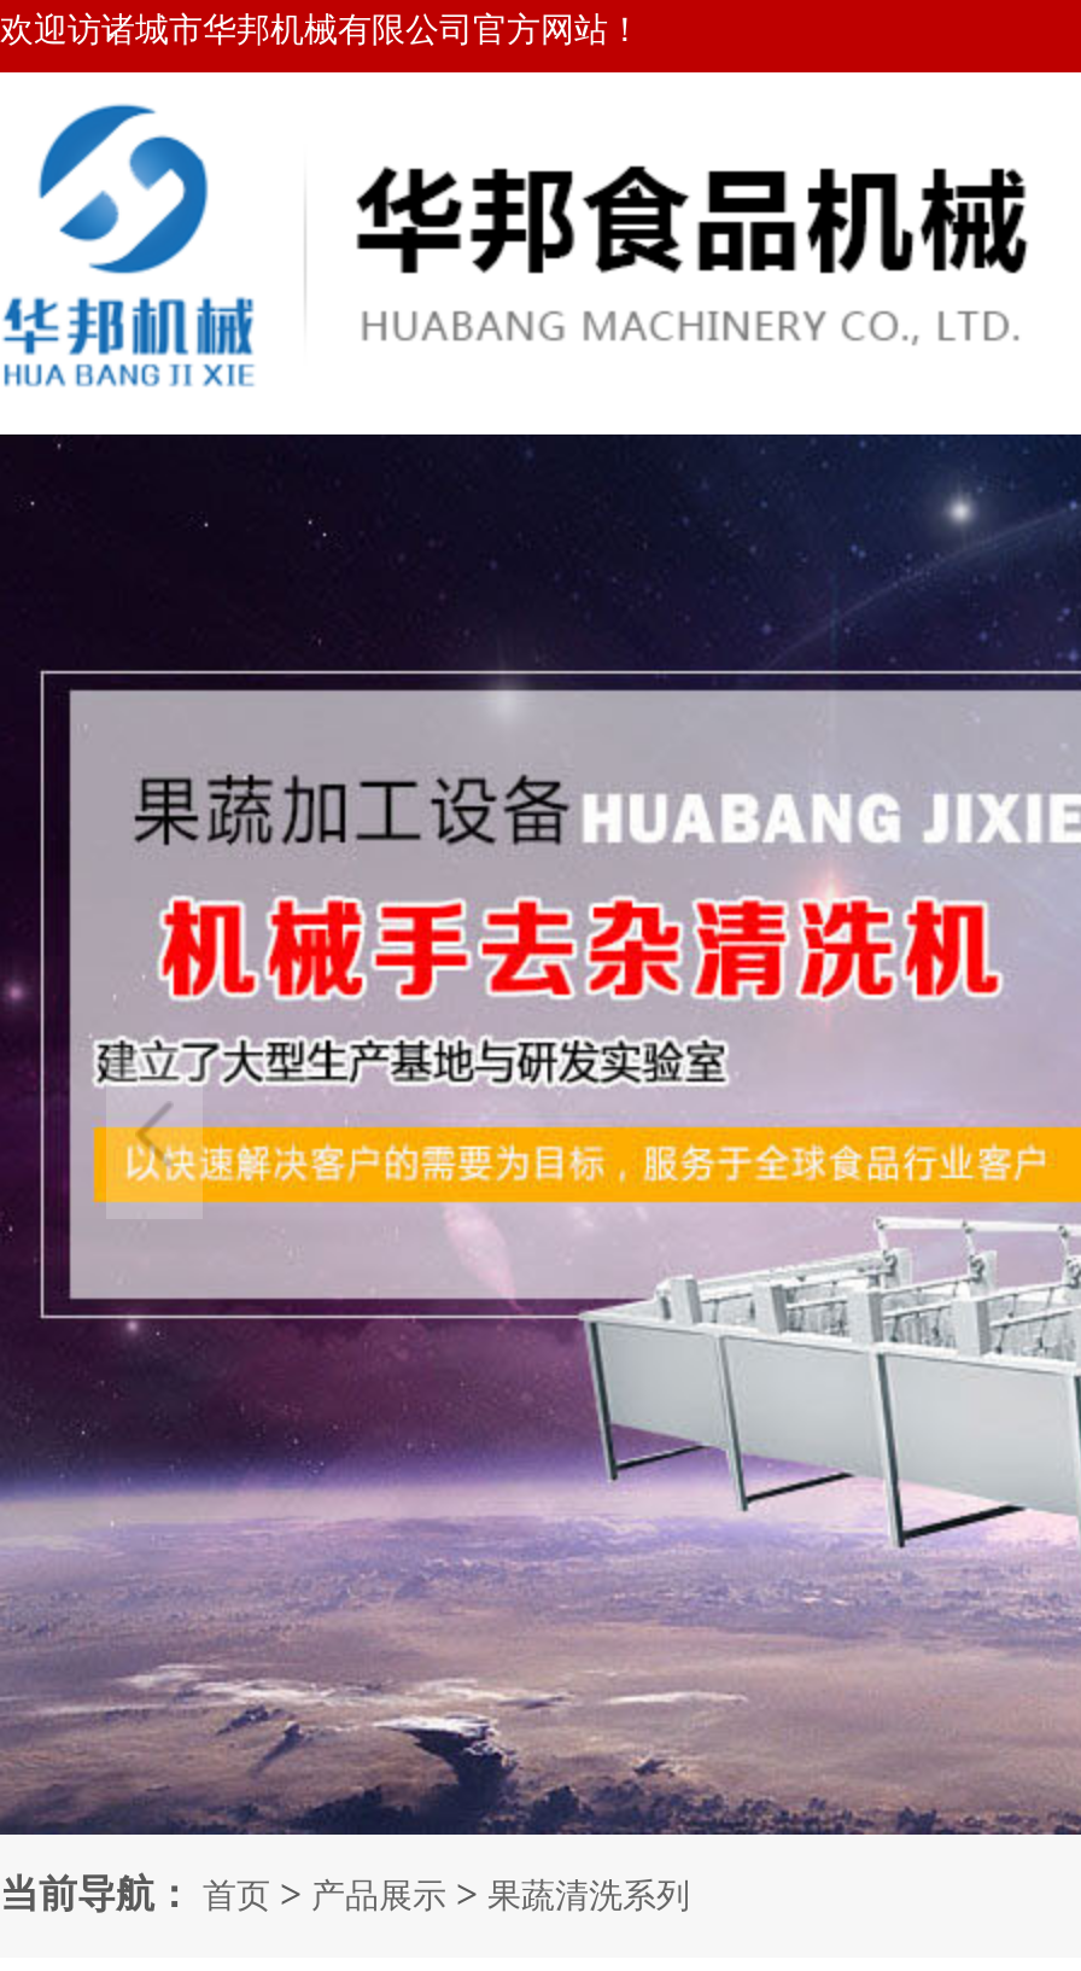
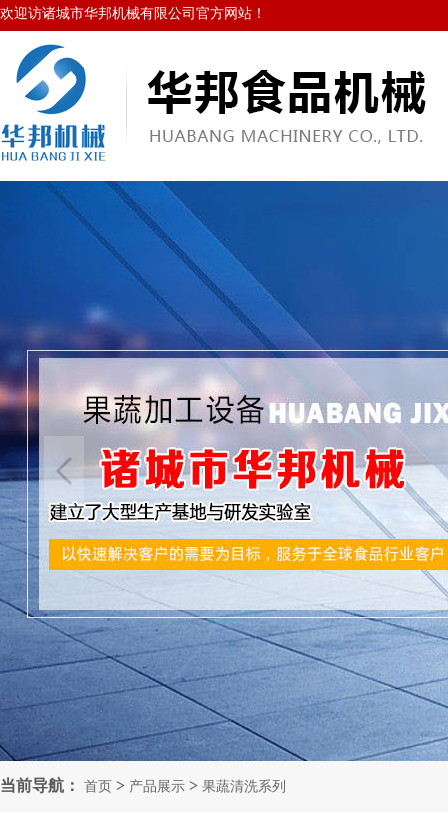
[7,432,1074,1837] [image] -> [3,180,445,762] [image]

